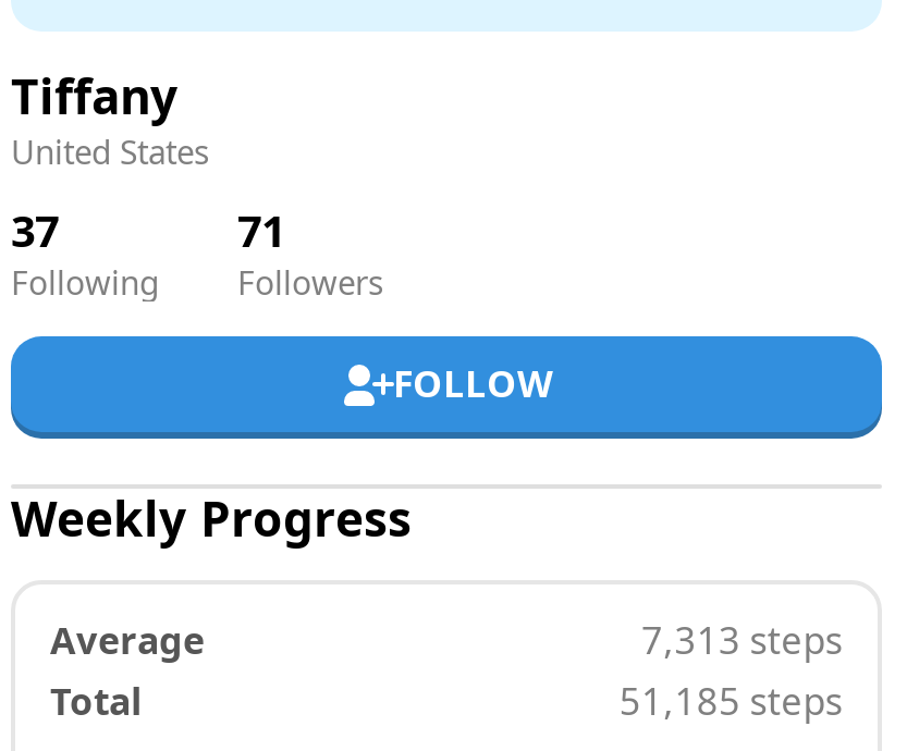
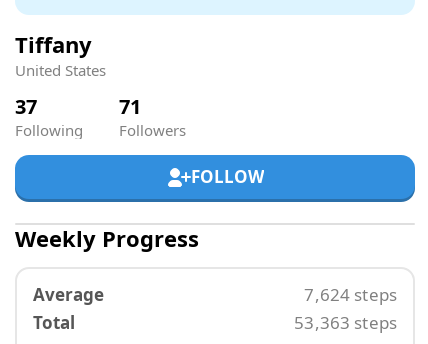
[641,615,843,665] 7,313 steps -> [304,283,397,306] 7,624 steps
[619,676,843,726] 51,185 steps -> [294,311,397,334] 53,363 steps

